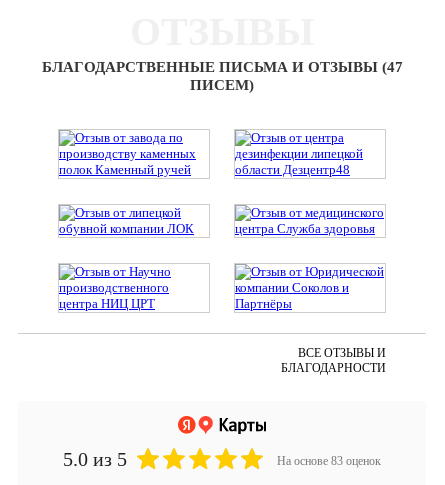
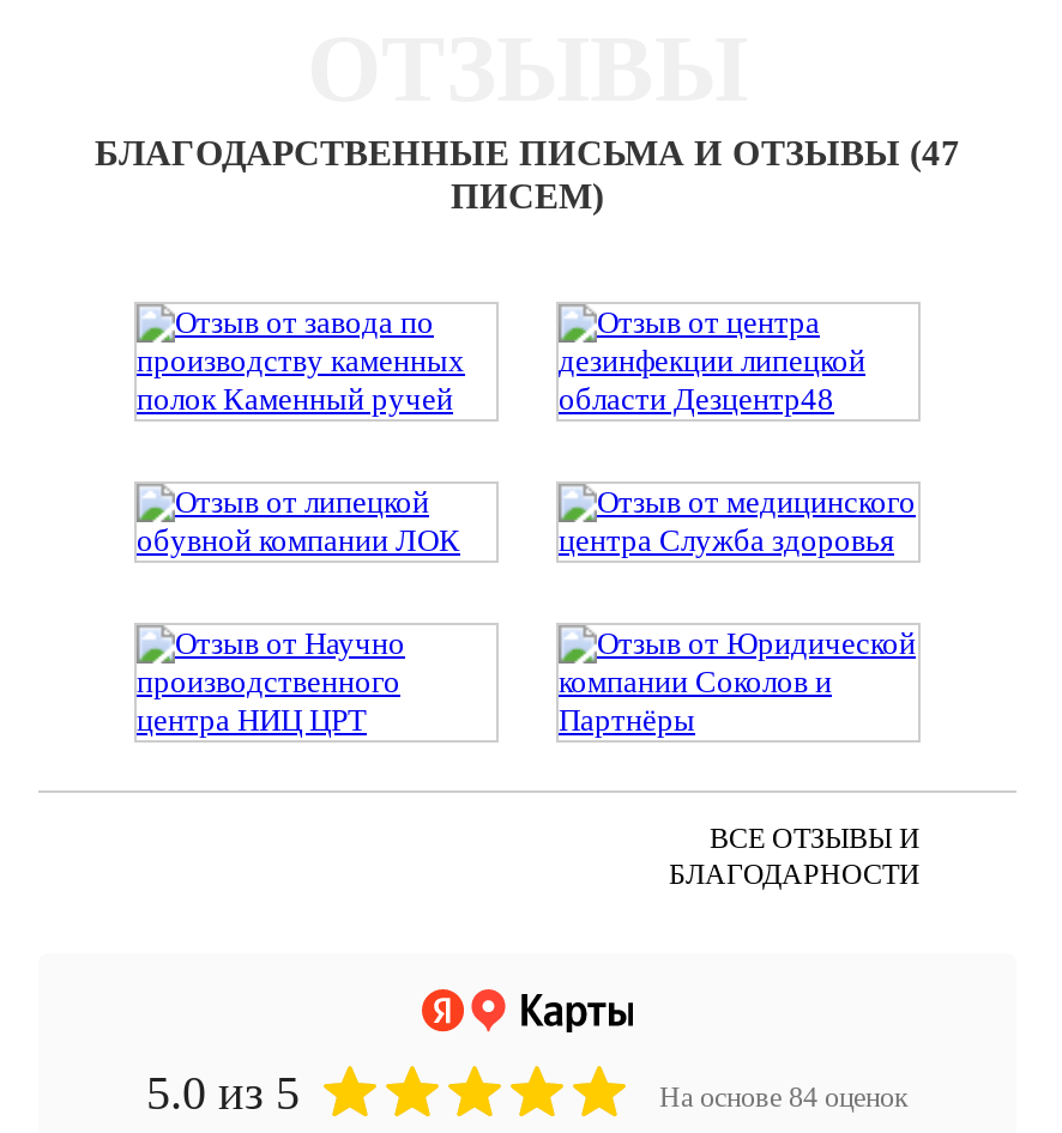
[277,454,381,468] На основе 83 оценок -> [659,1080,909,1114] На основе 84 оценок

